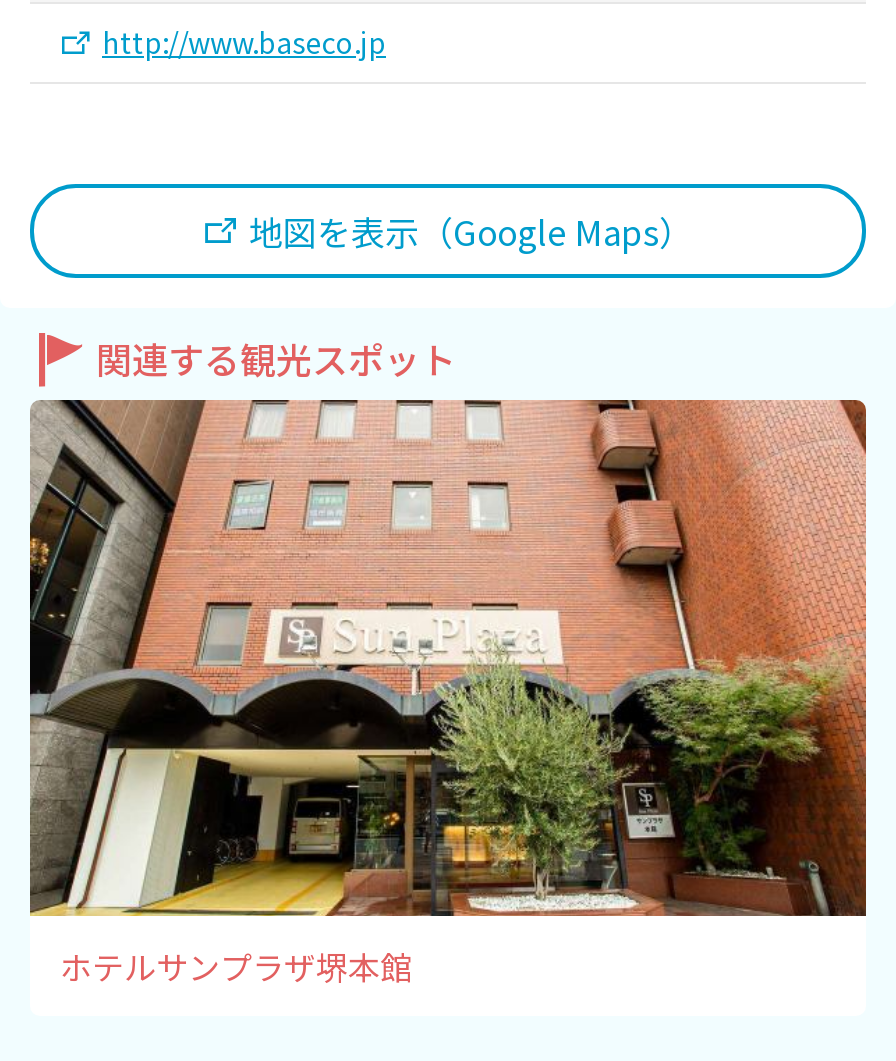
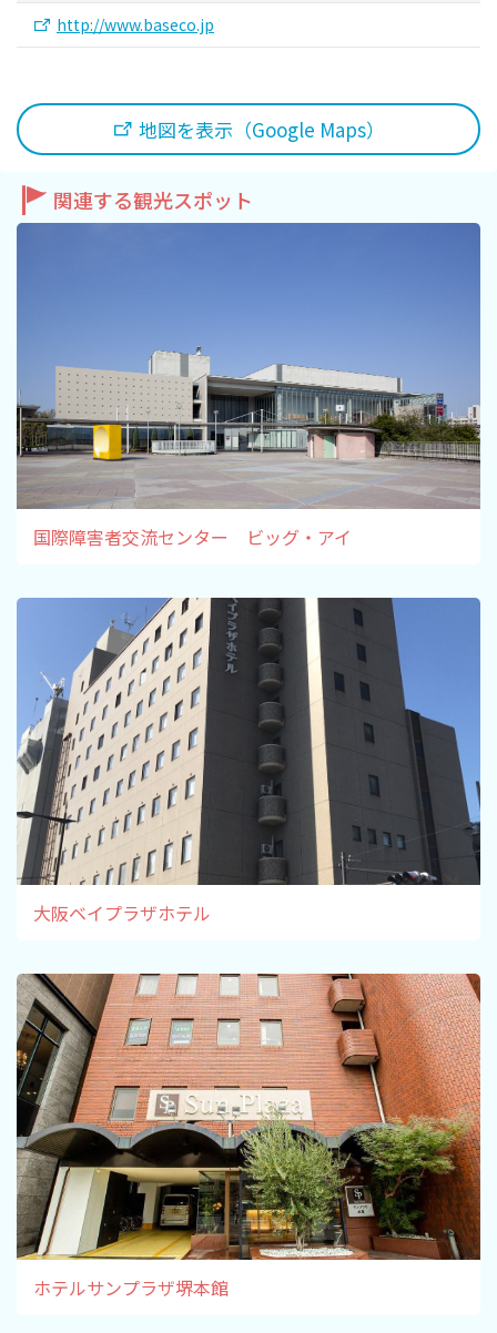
none -> [16,222,481,550] [image] | 国際障害者交流センター ビッグ・アイ
none -> [16,597,481,926] [image] | 大阪ベイプラザホテル

